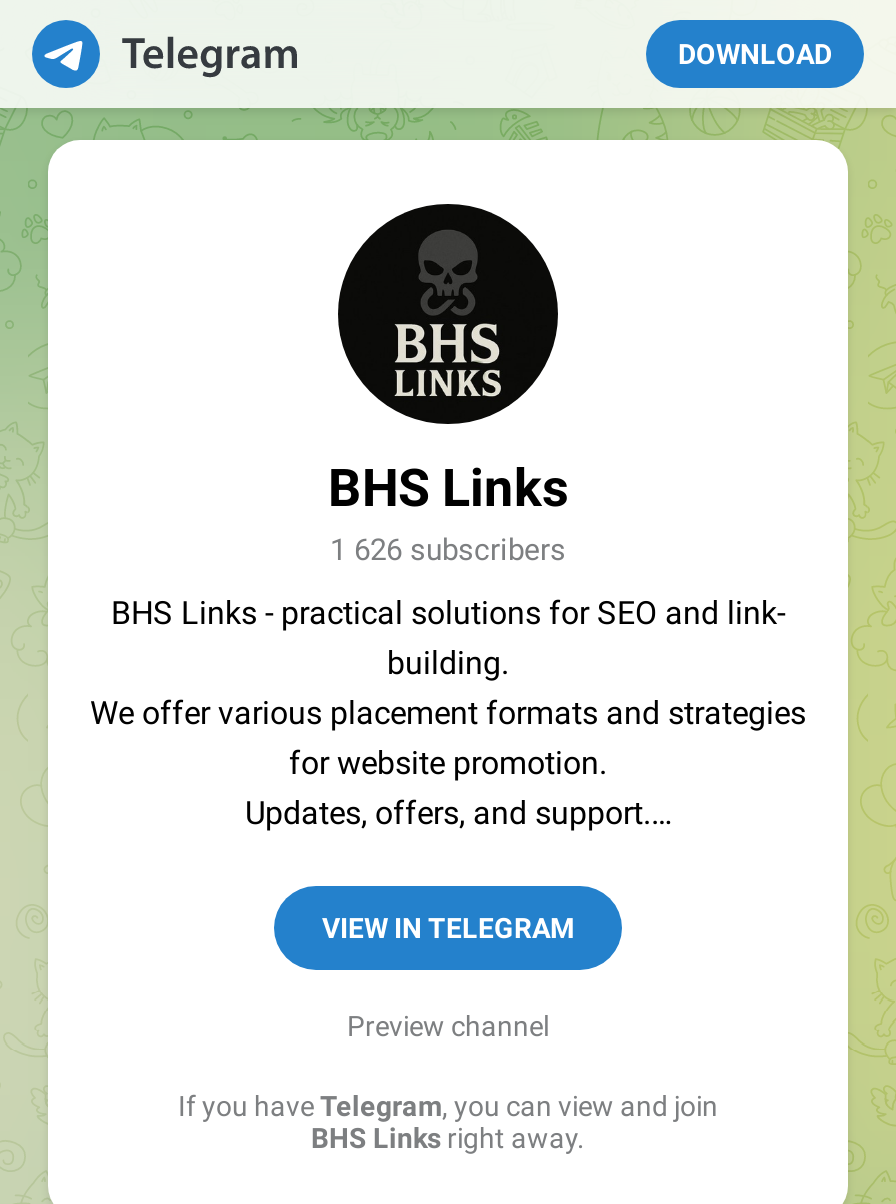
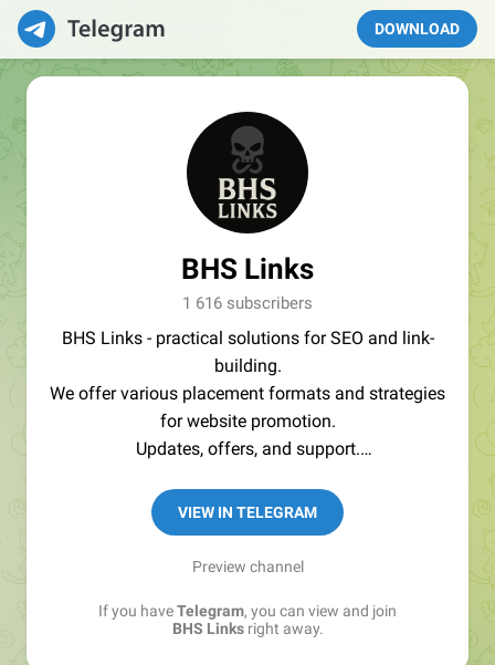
[330,532,566,568] 1 626 subscribers -> [182,293,313,313] 1 616 subscribers

